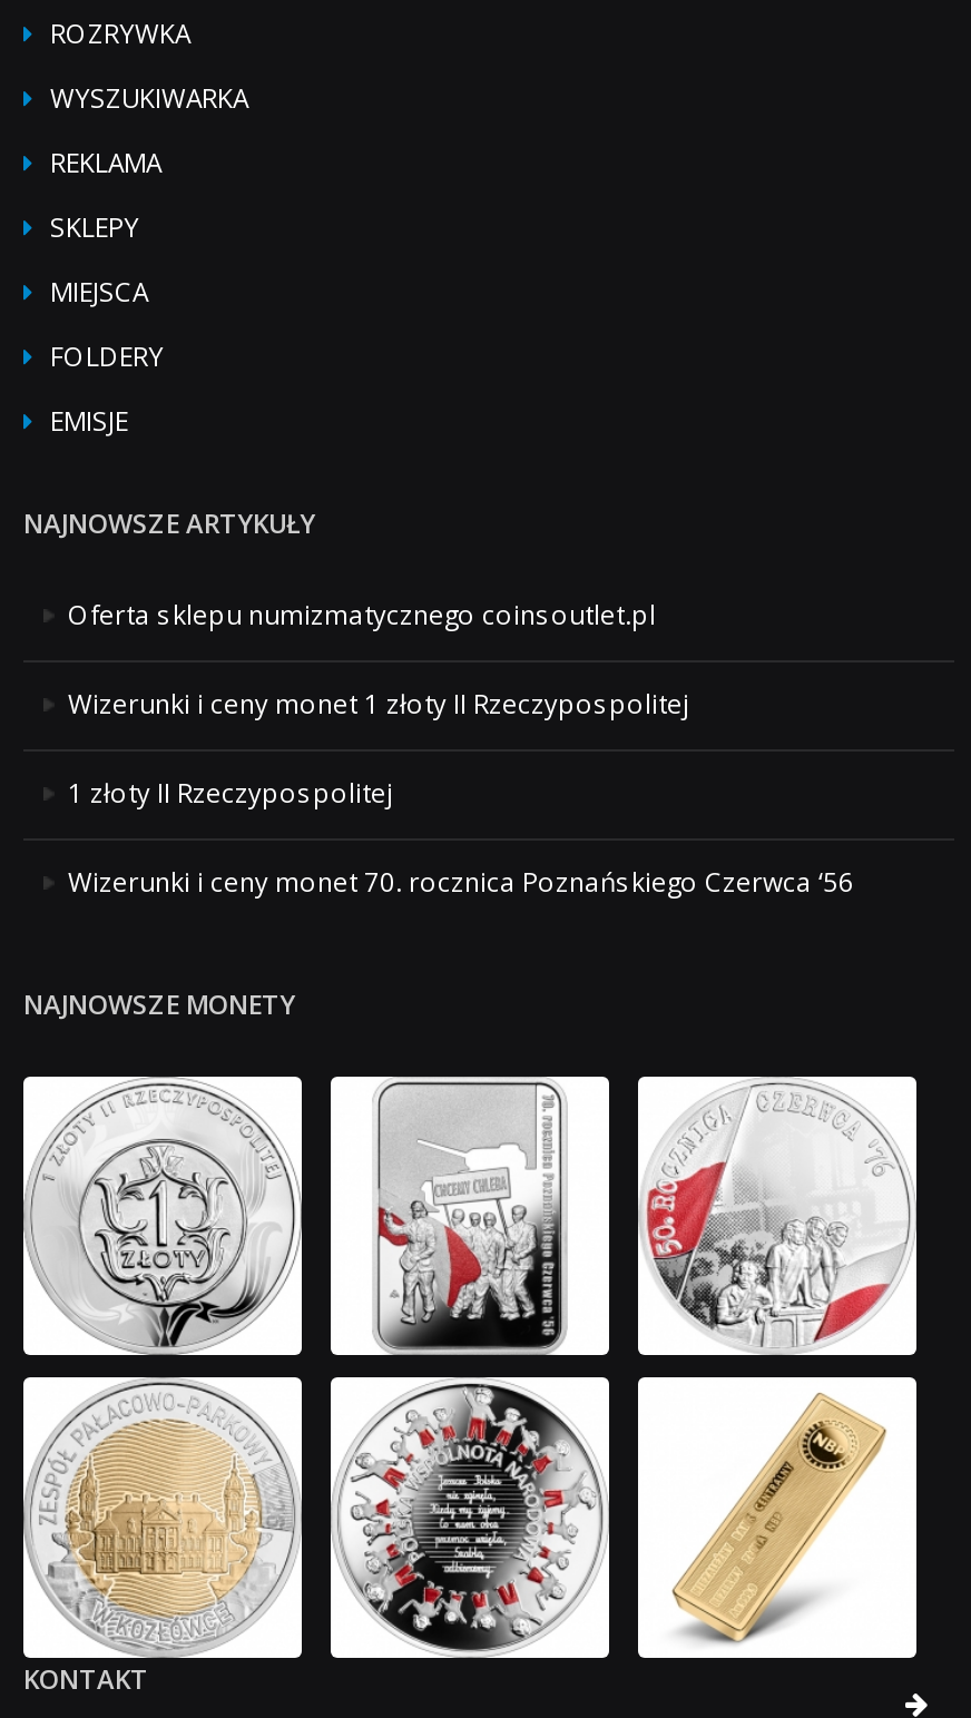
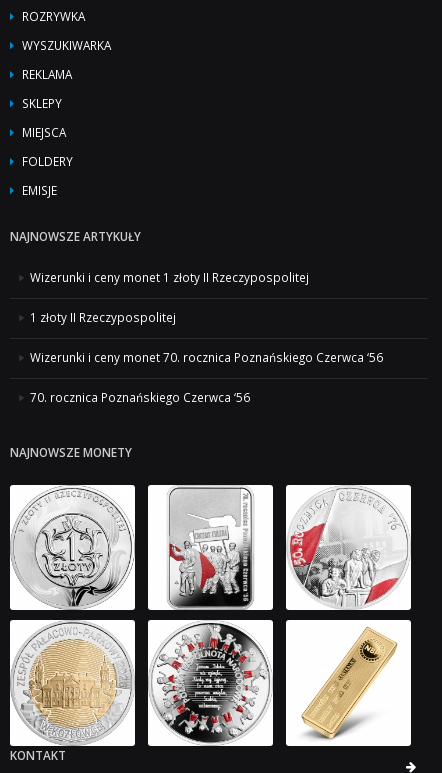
[68,596,656,631] Oferta sklepu numizmatycznego coinsoutlet.pl -> none
moved [68,685,854,899] -> [30,269,383,365]: Wizerunki i ceny monet 1 złoty II Rzeczypospolitej | 1 złoty II Rzeczypospolitej | Wizerunki i ceny monet 70. rocznica Poznańskiego Czerwca ‘56
none -> [30,389,250,405] 70. rocznica Poznańskiego Czerwca ‘56

